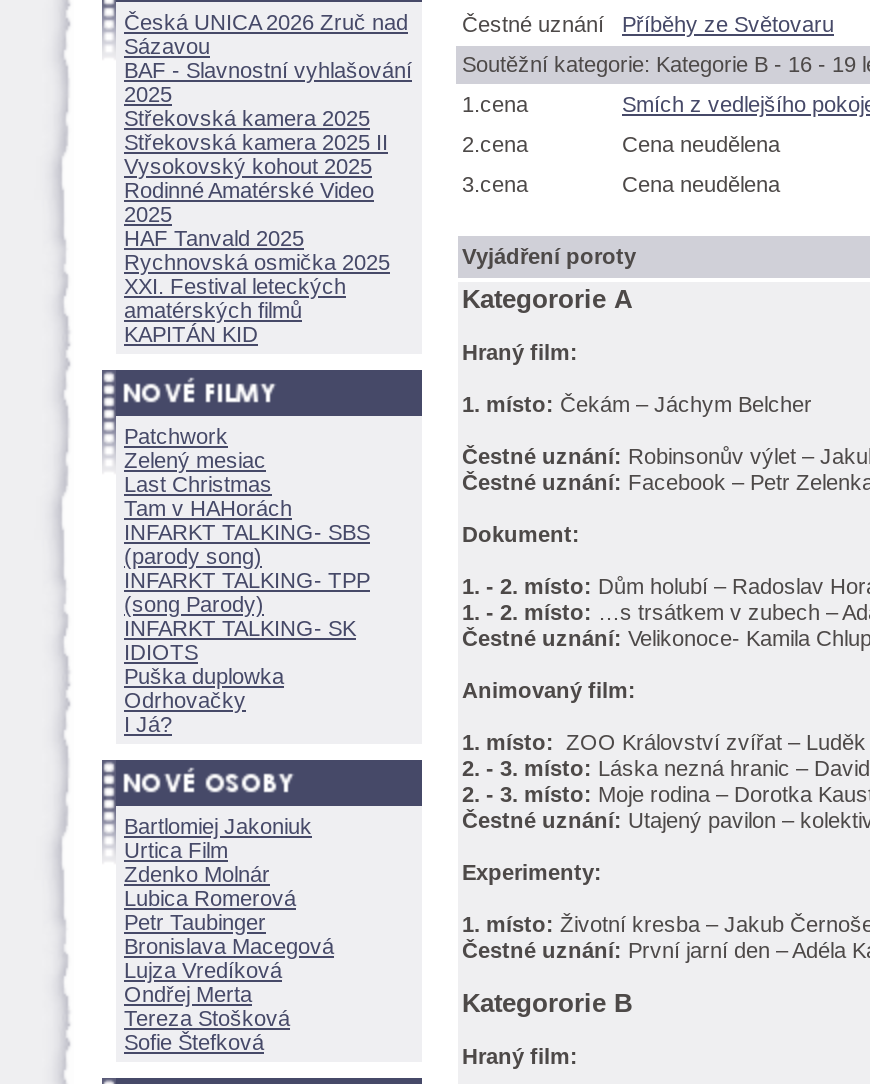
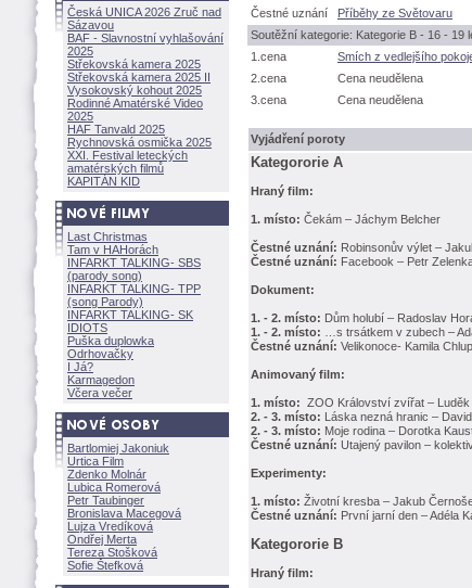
[124,424,266,472] Patchwork | Zelený mesiac -> none
moved [124,472,370,736] -> [67,230,201,373]: Last Christmas | Tam v HAHorách | INFARKT TALKING- SBS | ... | Odrhovačky | I Já?
none -> [67,373,135,399] Karmagedon | Včera večer

